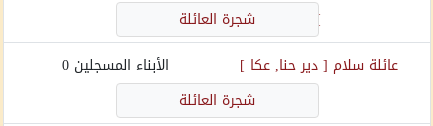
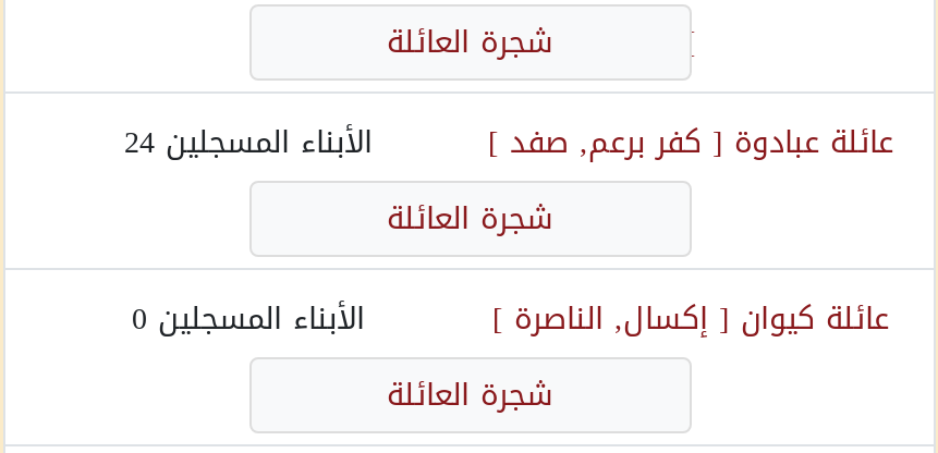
[239,52,397,79] عائلة سلام [ دير حنا, عكا ] -> [124,113,893,348] عائلة عبادوة [ كفر برعم, صفد ] | الأبناء المسجلين 24 | شجرة العائلة | عائلة كيوان [ إكسال, الناصرة ]

